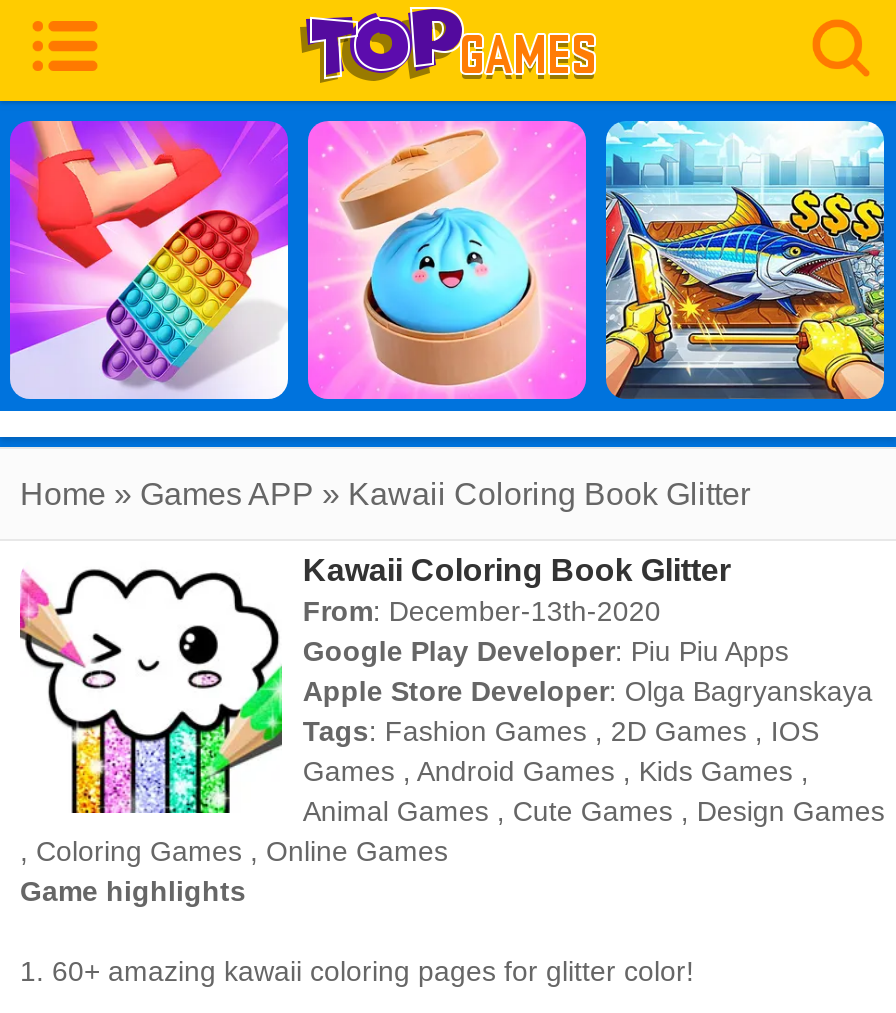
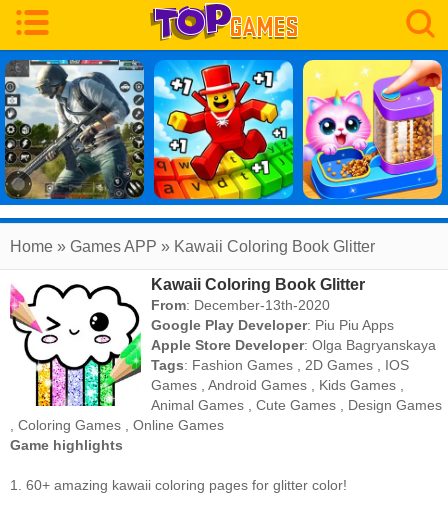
[8,119,290,401] [image] -> [4,59,145,200] [image]
[306,119,588,401] [image] -> [153,60,294,200] [image]
[604,119,886,401] [image] -> [302,59,443,200] [image]

